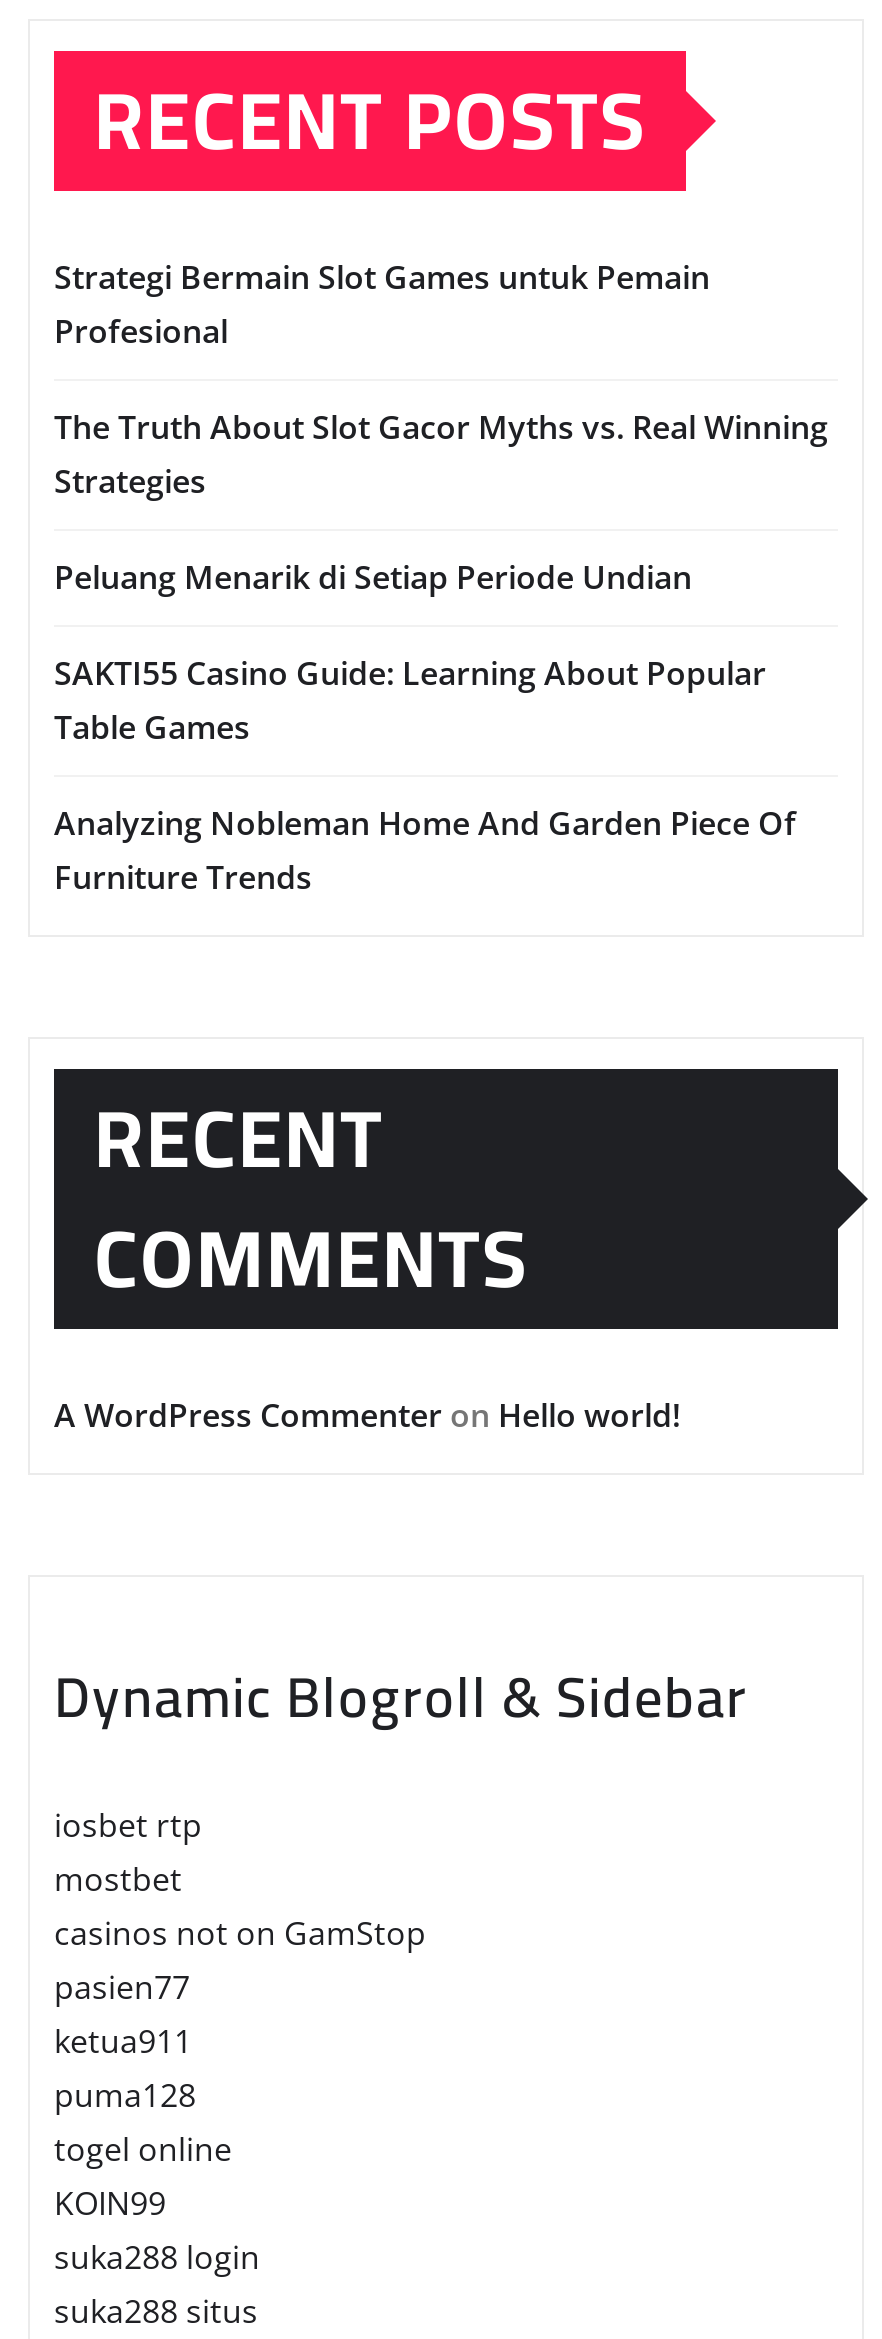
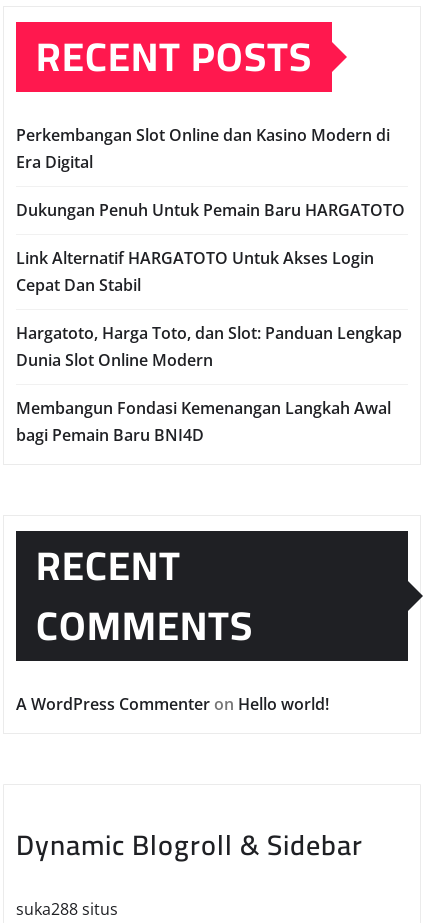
[54,255,710,353] Strategi Bermain Slot Games untuk Pemain | Profesional -> [16,124,390,173] Perkembangan Slot Online dan Kasino Modern di | Era Digital
[54,405,828,503] The Truth About Slot Gacor Myths vs. Real Winning | Strategies -> [16,199,405,221] Dukungan Penuh Untuk Pemain Baru HARGATOTO
[54,555,692,599] Peluang Menarik di Setiap Periode Undian -> [16,247,374,296] Link Alternatif HARGATOTO Untuk Akses Login | Cepat Dan Stabil
[54,651,766,749] SAKTI55 Casino Guide: Learning About Popular | Table Games -> [16,322,402,371] Hargatoto, Harga Toto, dan Slot: Panduan Lengkap | Dunia Slot Online Modern
[54,801,796,899] Analyzing Nobleman Home And Garden Piece Of | Furniture Trends -> [16,397,391,446] Membangun Fondasi Kemenangan Langkah Awal | bagi Pemain Baru BNI4D
[54,1803,426,2279] iosbet rtp | mostbet | casinos not on GamStop | pasien77 | ketua911 | puma128 | togel online | KOIN99 | suka288 login -> none

